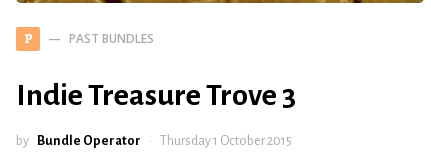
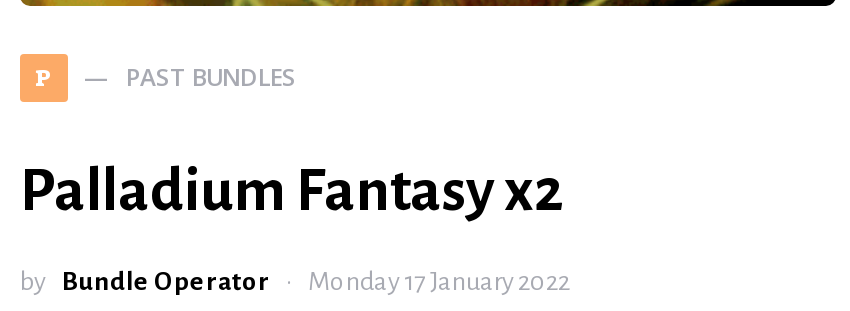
[16,79,296,111] Indie Treasure Trove 3 -> [20,158,564,222] Palladium Fantasy x2
[160,134,292,148] Thursday 1 October 2015 -> [308,268,570,296] Monday 17 January 2022

